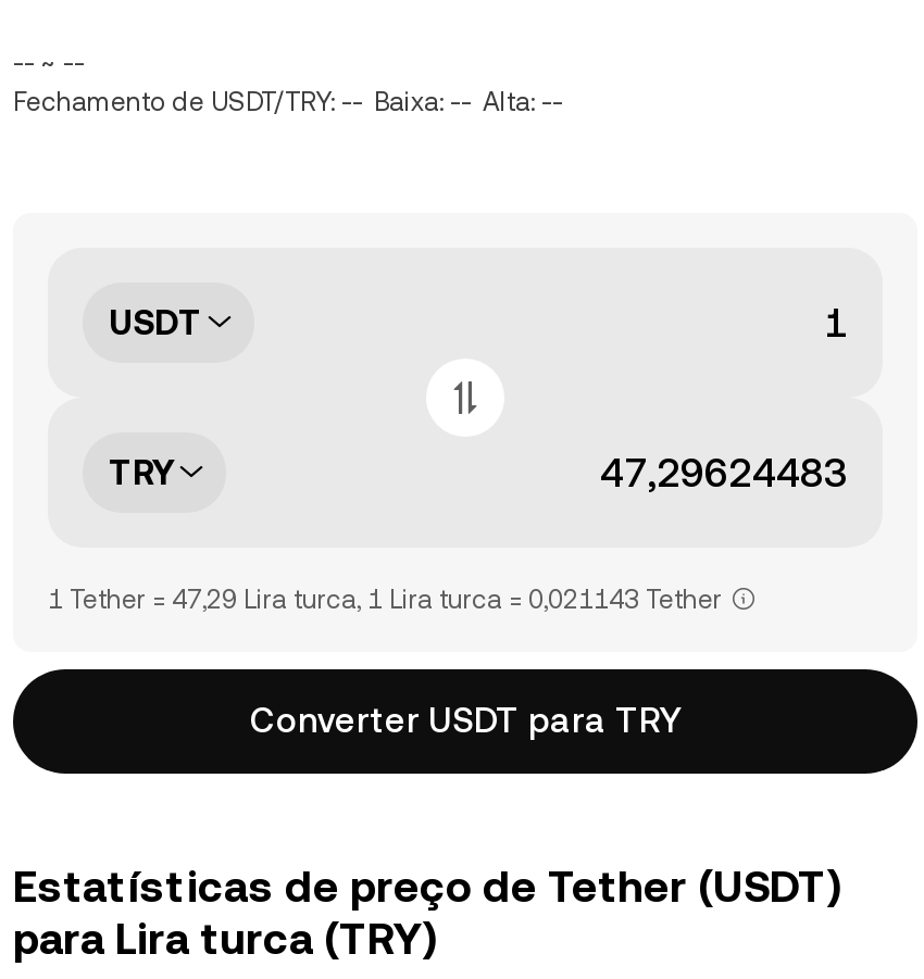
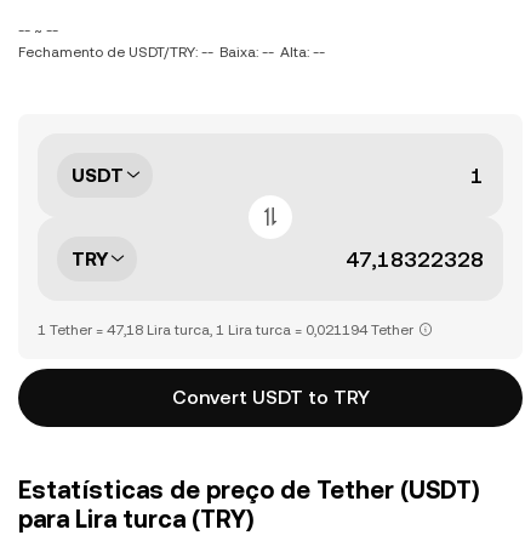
[48,585,722,615] 1 Tether = 47,29 Lira turca, 1 Lira turca = 0,021143 Tether -> [38,321,413,338] 1 Tether = 47,18 Lira turca, 1 Lira turca = 0,021194 Tether
[250,700,680,741] Converter USDT para TRY -> [172,386,369,409] Convert USDT to TRY

